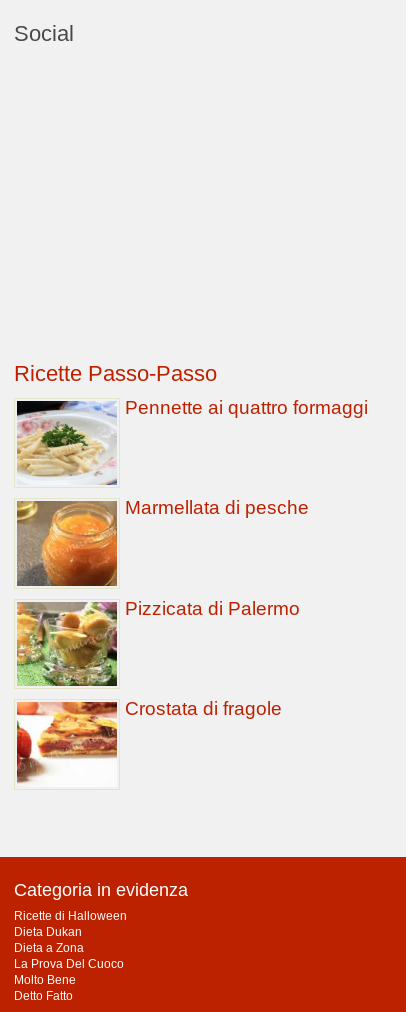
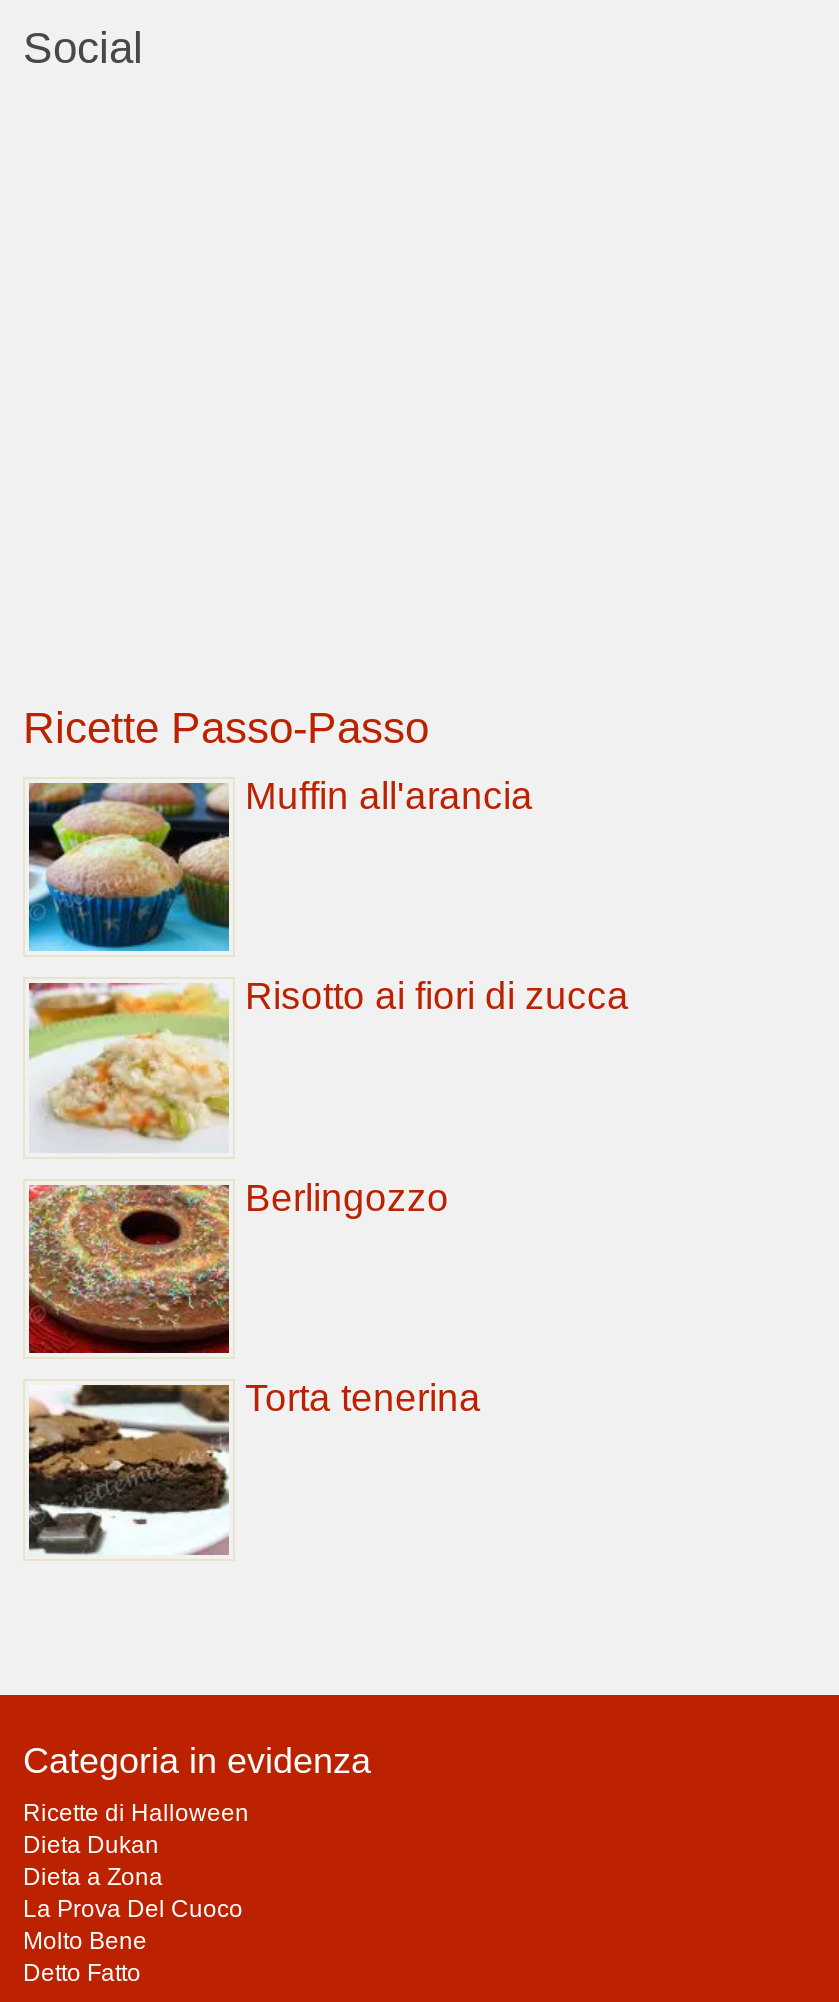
[16,397,368,485] [image] | Pennette ai quattro formaggi -> [27,774,533,953] [image] | Muffin all'arancia
[16,497,309,587] [image] | Marmellata di pesche -> [29,975,629,1153] [image] | Risotto ai fiori di zucca
[16,598,300,687] [image] | Pizzicata di Palermo -> [27,1177,449,1355] [image] | Berlingozzo
[16,698,282,787] [image] | Crostata di fragole -> [27,1378,481,1557] [image] | Torta tenerina

